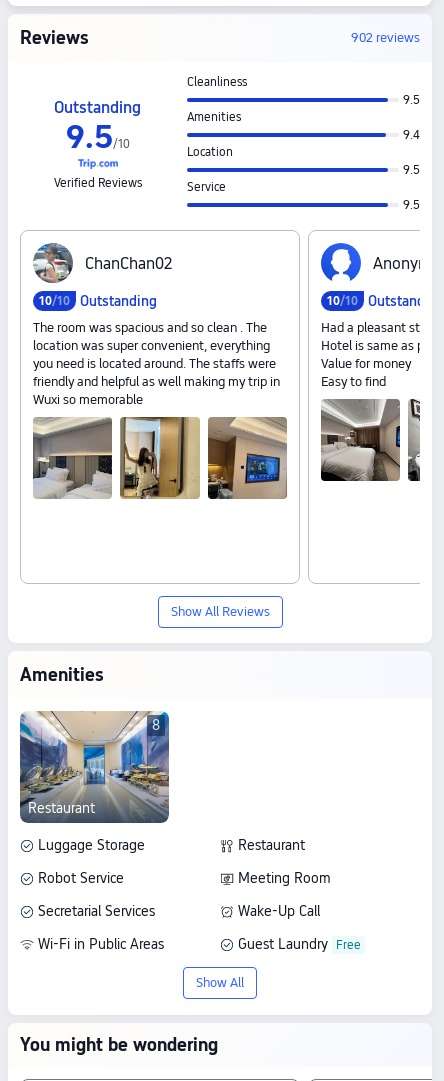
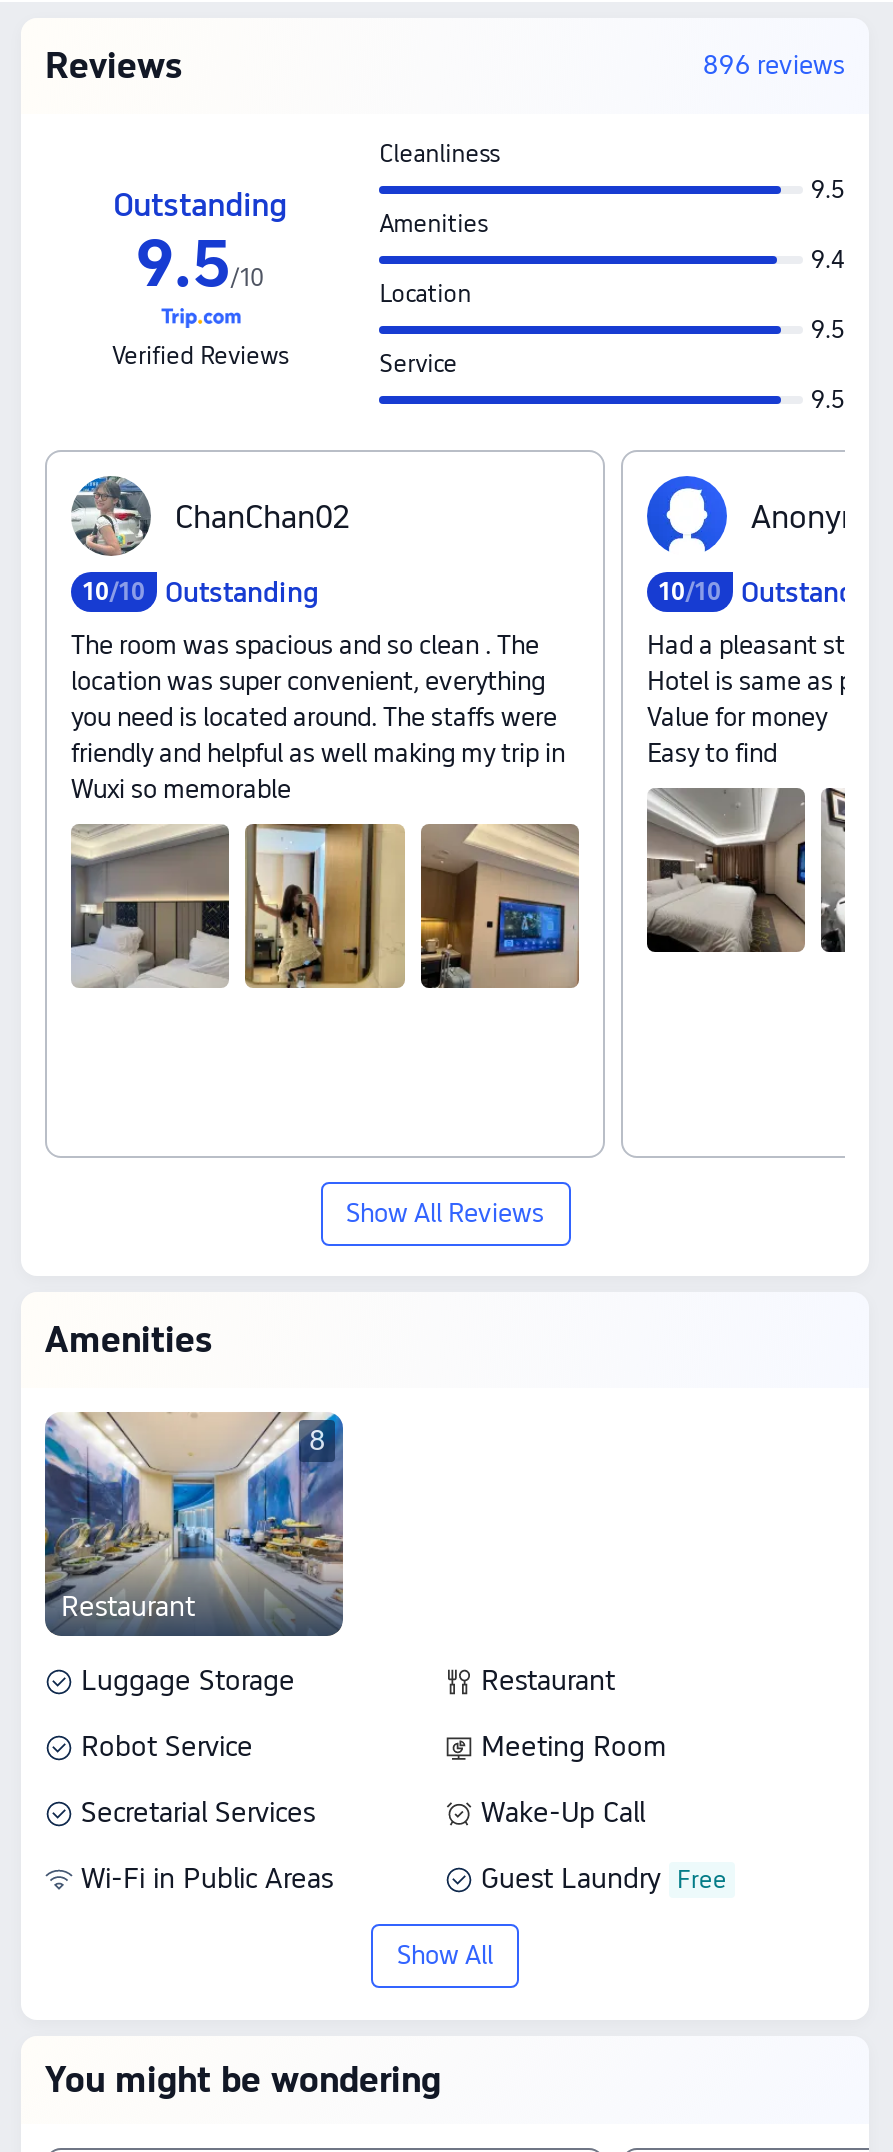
[351,30,420,45] 902 reviews -> [703,50,845,80] 896 reviews

